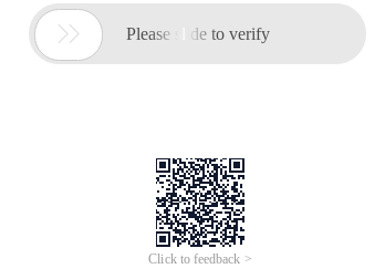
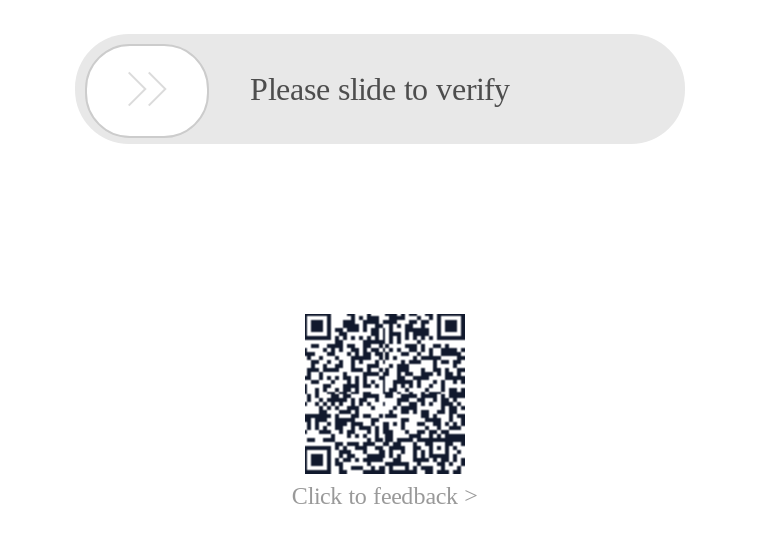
[155,157,244,247] [image] -> [303,312,467,476] [image]

